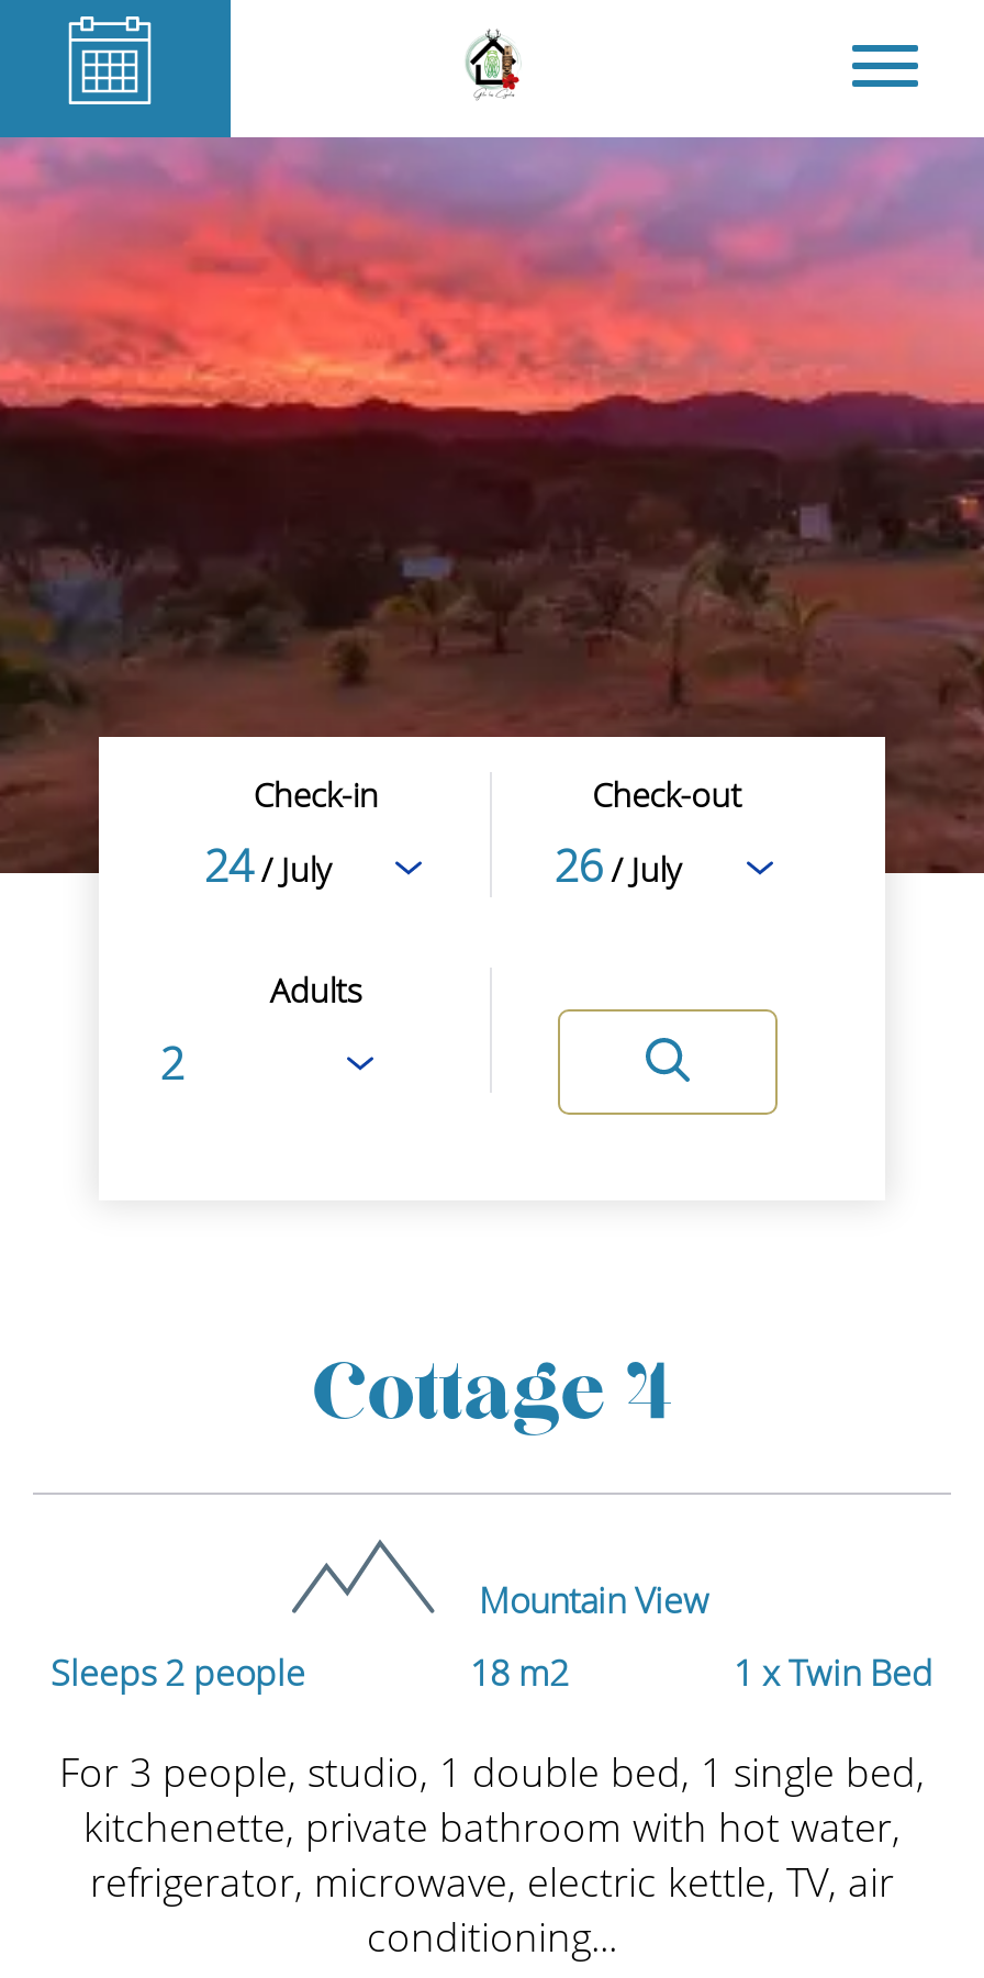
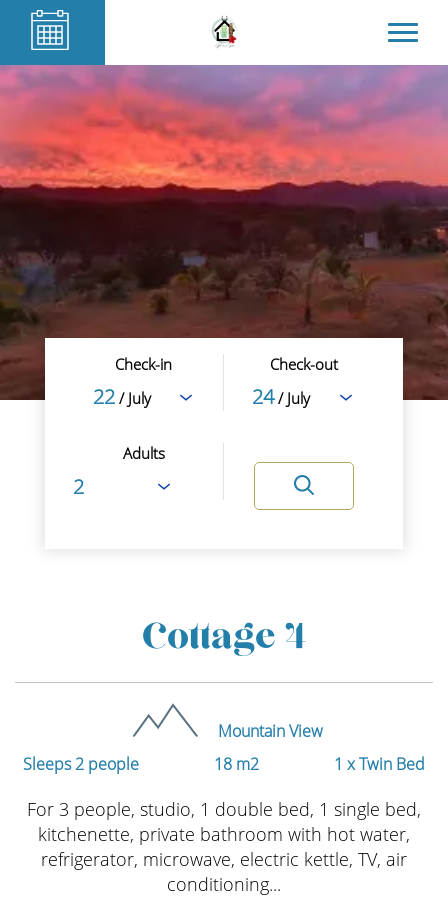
[204,836,331,895] 24 / July -> [93,383,151,410] 22 / July
[554,836,682,895] 26 / July -> [252,383,310,410] 24 / July

